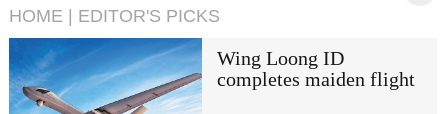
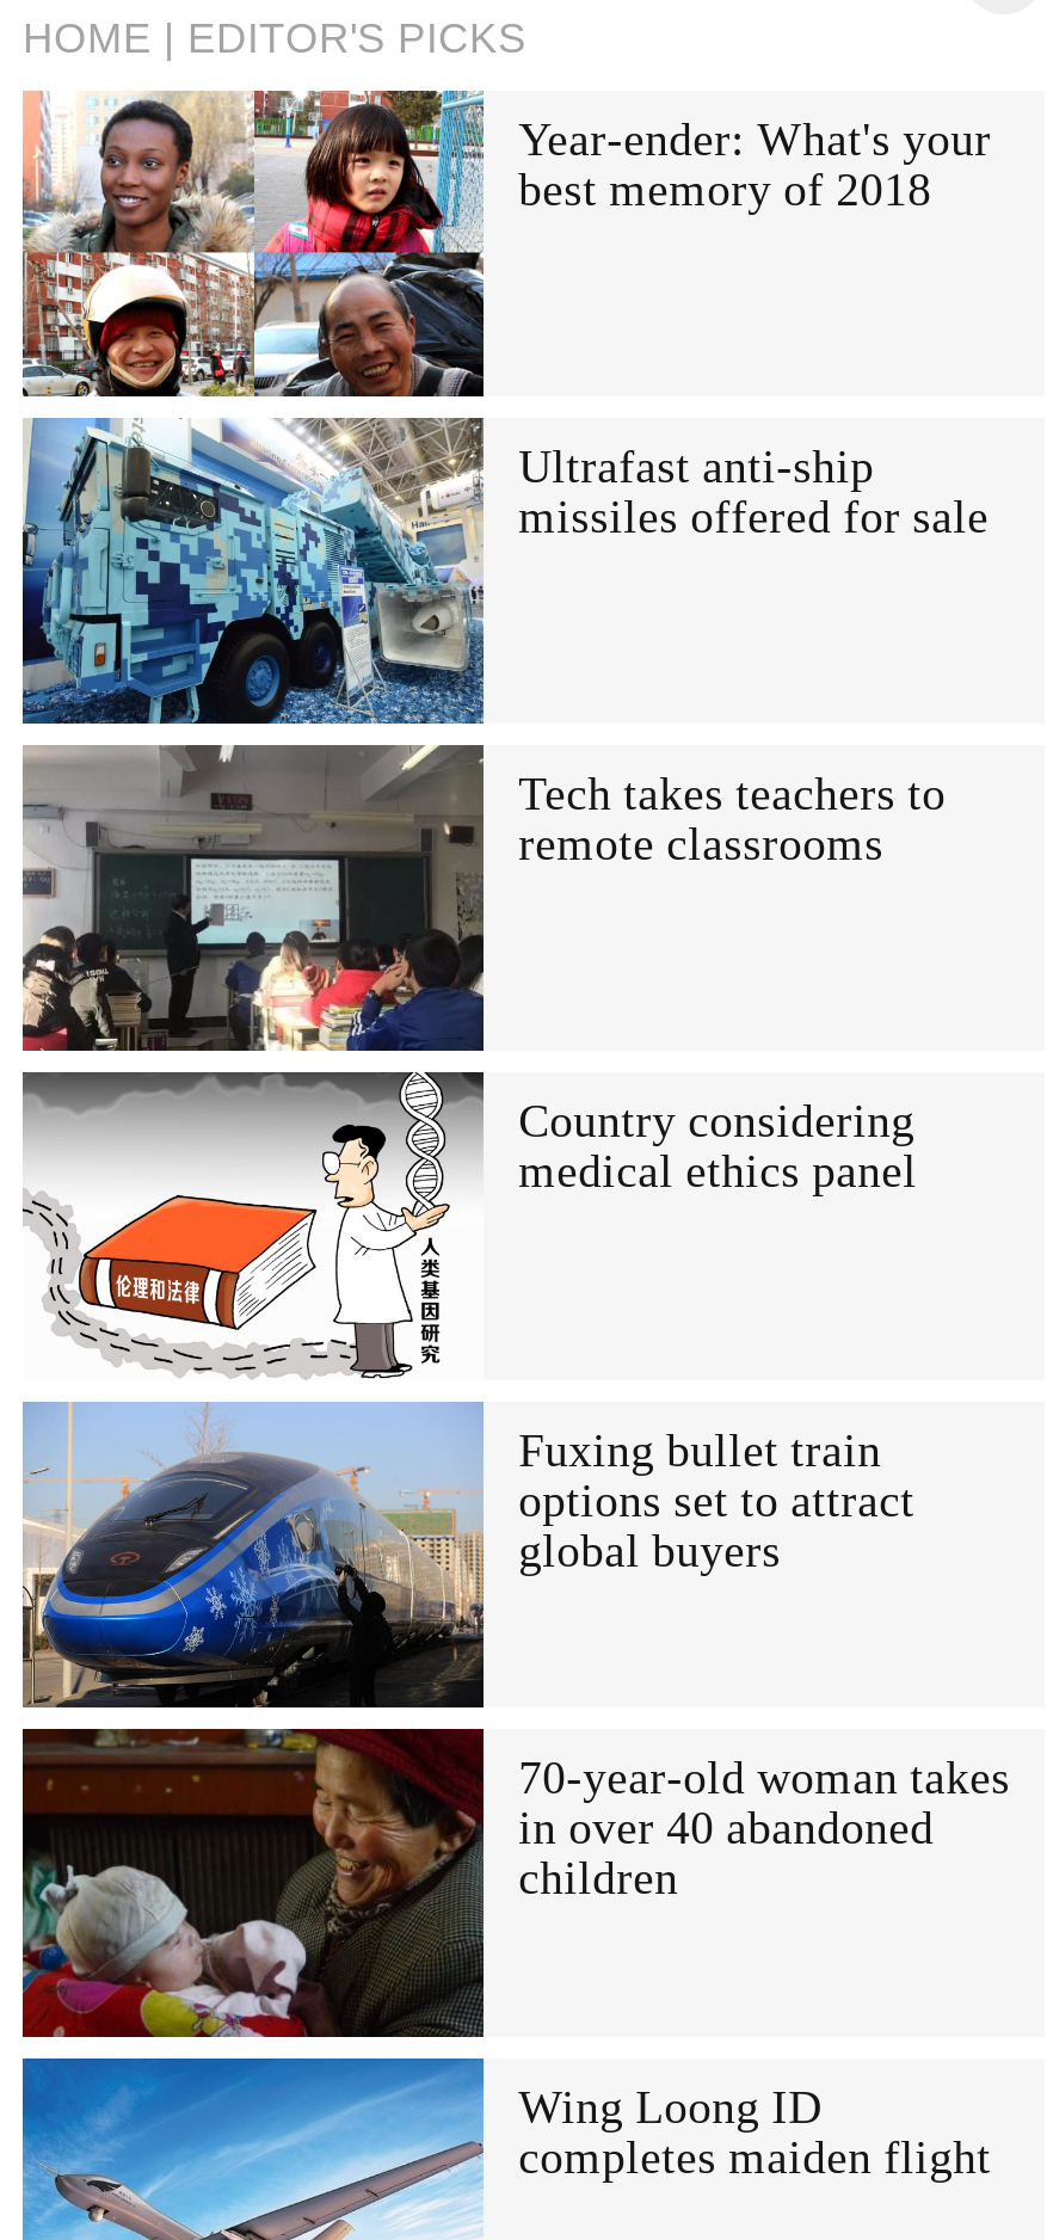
none -> [20,88,991,399] [image] | Year-ender: What's your | best memory of 2018
none -> [20,416,989,726] [image] | Ultrafast anti-ship | missiles offered for sale
none -> [20,743,946,1053] [image] | Tech takes teachers to | remote classrooms
none -> [20,1070,917,1380] [image] | Country considering | medical ethics panel
none -> [20,1399,915,1710] [image] | Fuxing bullet train | options set to attract | global buyers
none -> [20,1727,1010,2039] [image] | 70-year-old woman takes | in over 40 abandoned | children

